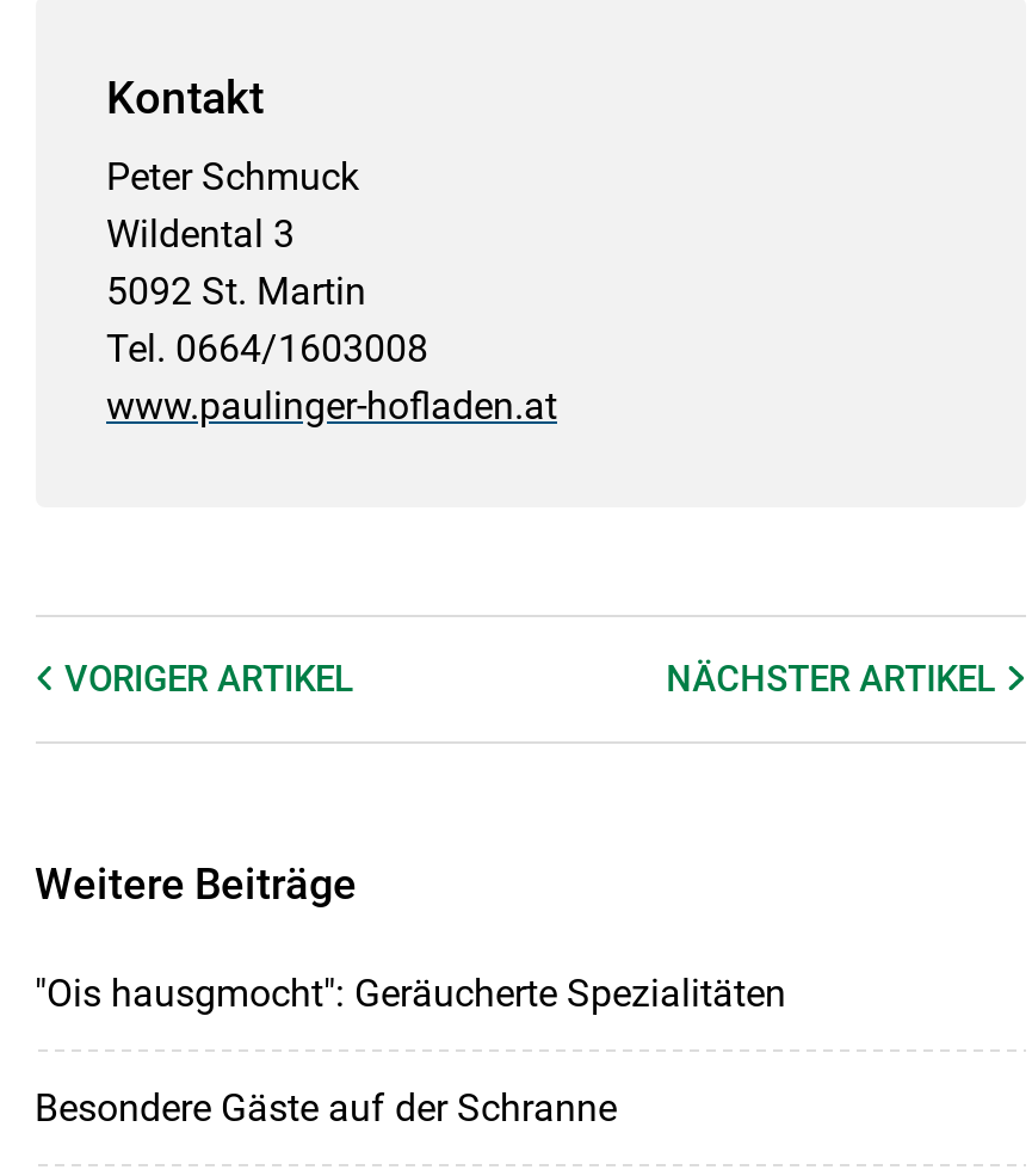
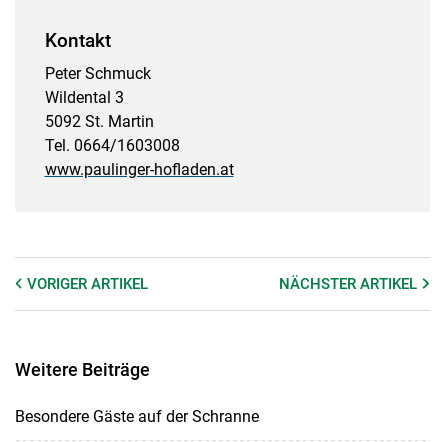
[35,971,786,1017] "Ois hausgmocht": Geräucherte Spezialitäten -> none

